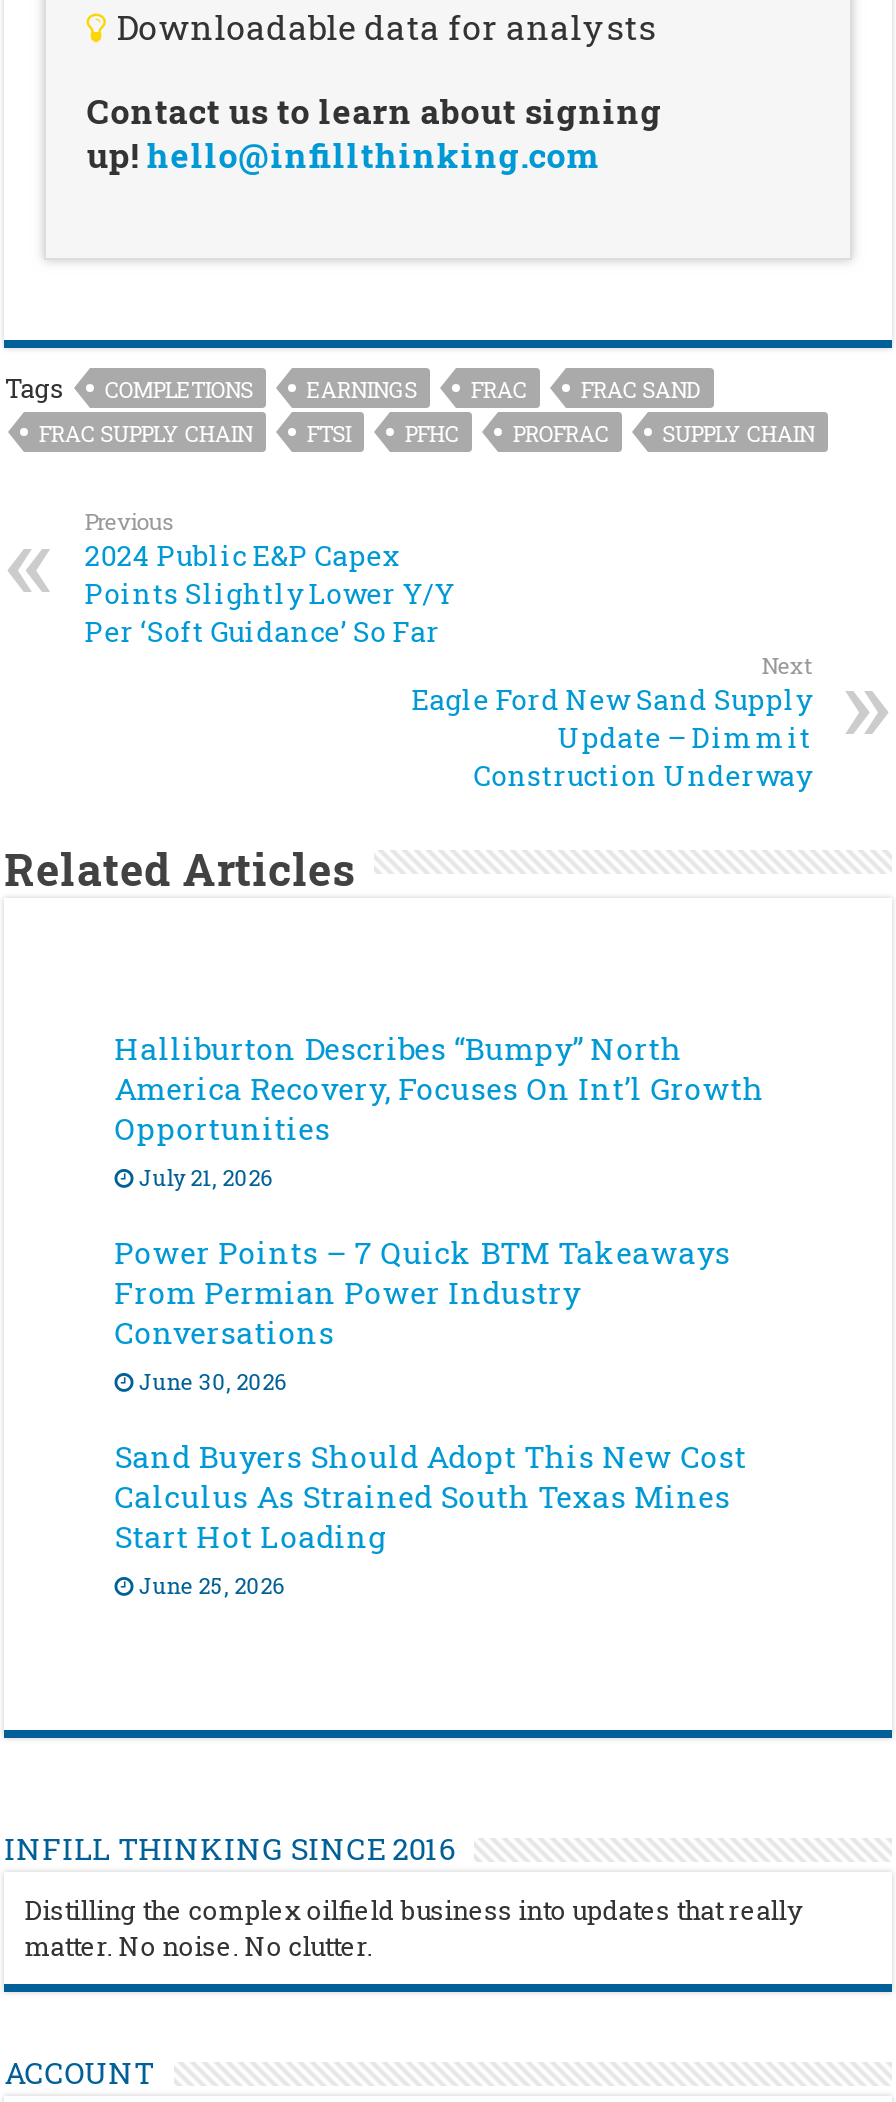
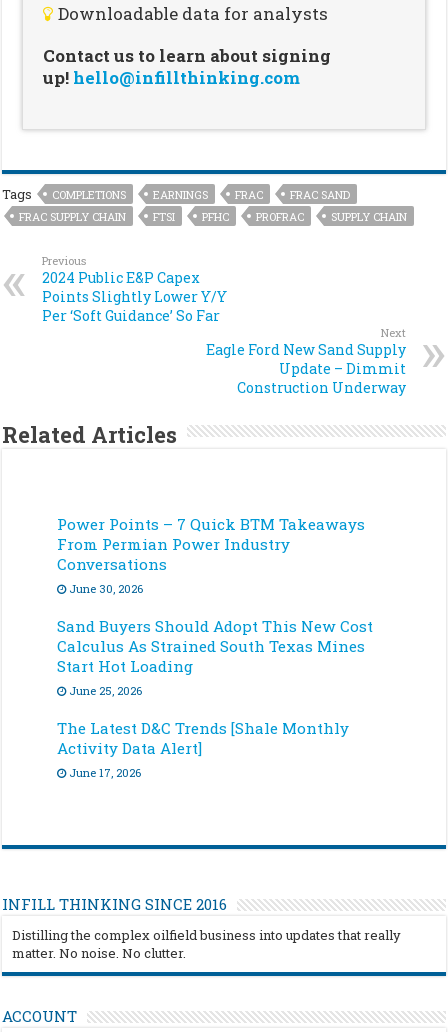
[114,1028,764,1192] Halliburton Describes “Bumpy” North | America Recovery, Focuses On Int’l Growth | Opportunities | July 21, 2026 -> none
moved [114,1232,746,1600] -> [57,514,373,698]: Power Points – 7 Quick BTM Takeaways | From Permian Power Industry | Conversations | June 30, 2026 | Sand Buyers Should Adopt This New Cost | Calculus As Strained South Texas Mines | Start Hot Loading | June 25, 2026
none -> [57,718,349,780] The Latest D&C Trends [Shale Monthly | Activity Data Alert] | June 17, 2026

